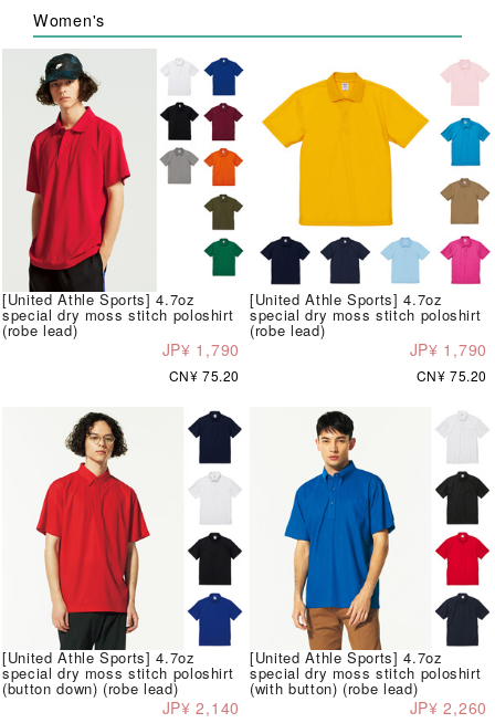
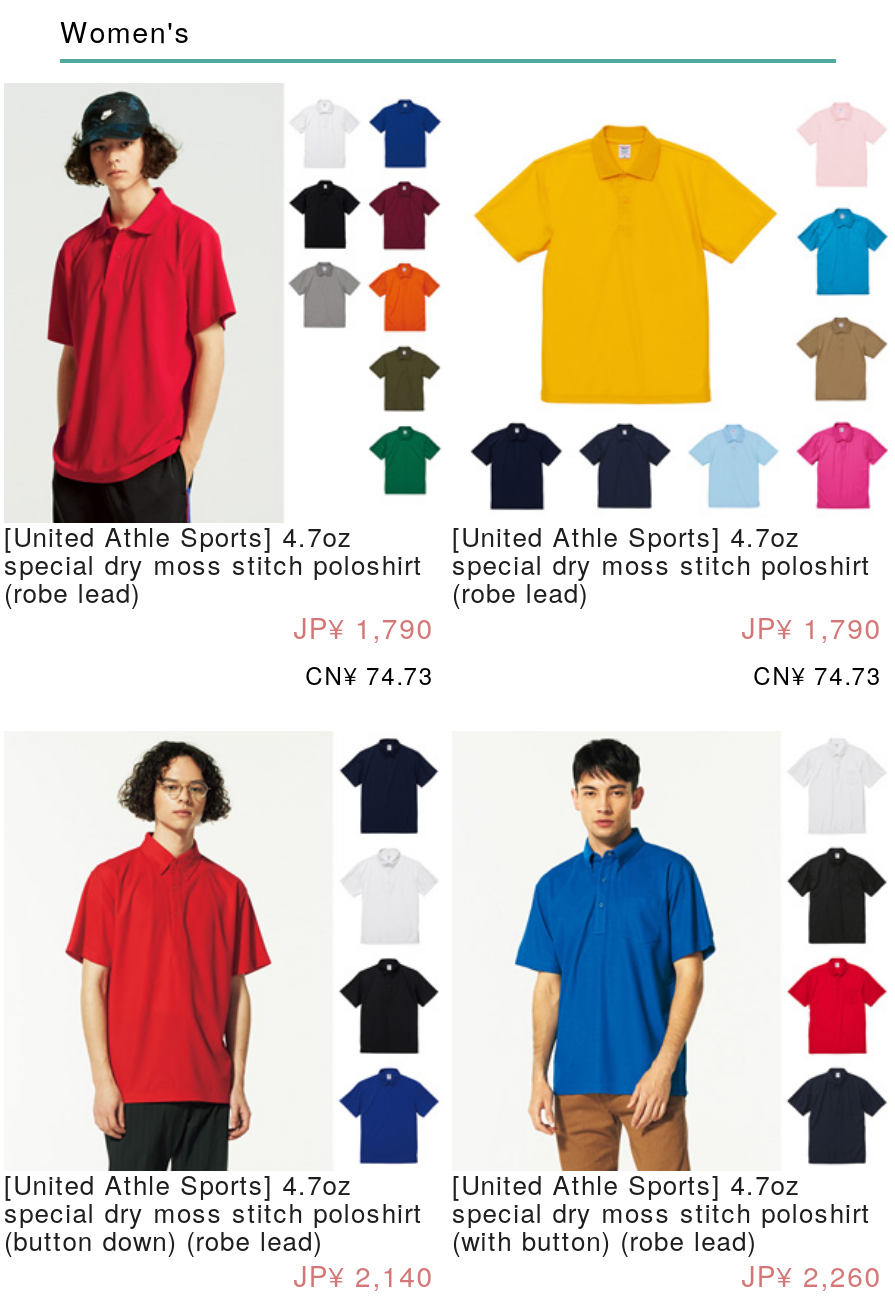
[169,366,240,385] CN¥ 75.20 -> [305,658,434,692] CN¥ 74.73
[416,366,487,385] CN¥ 75.20 -> [753,658,882,692] CN¥ 74.73

